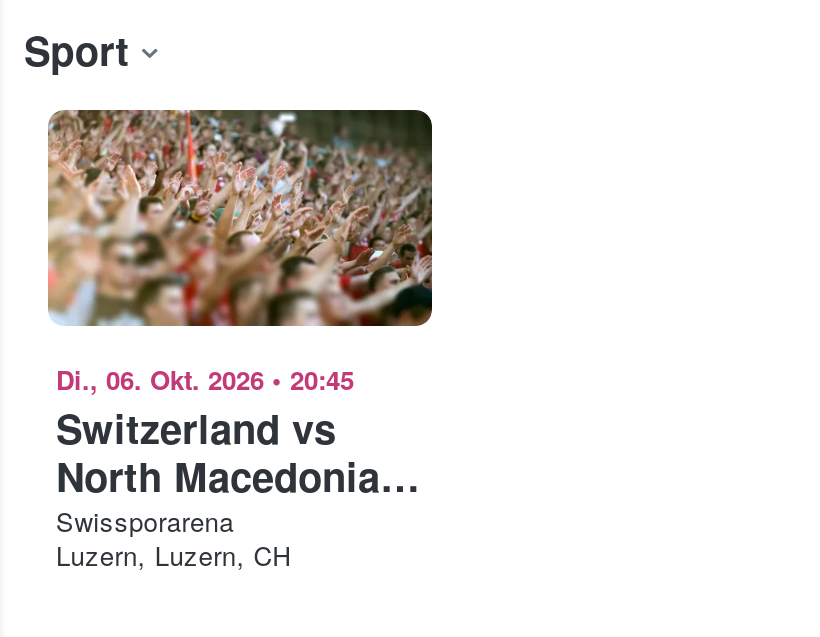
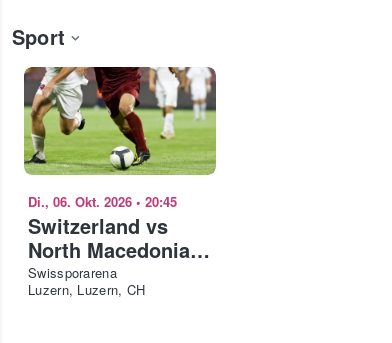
[46,108,434,328] [image] -> [23,66,217,176] [image]

